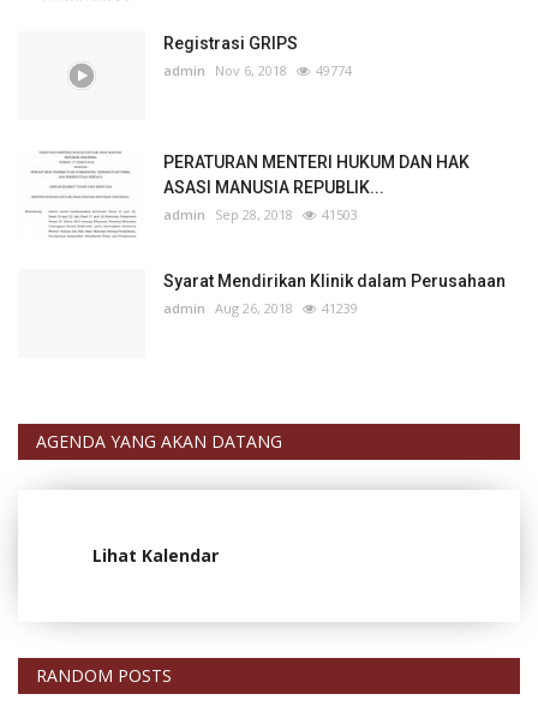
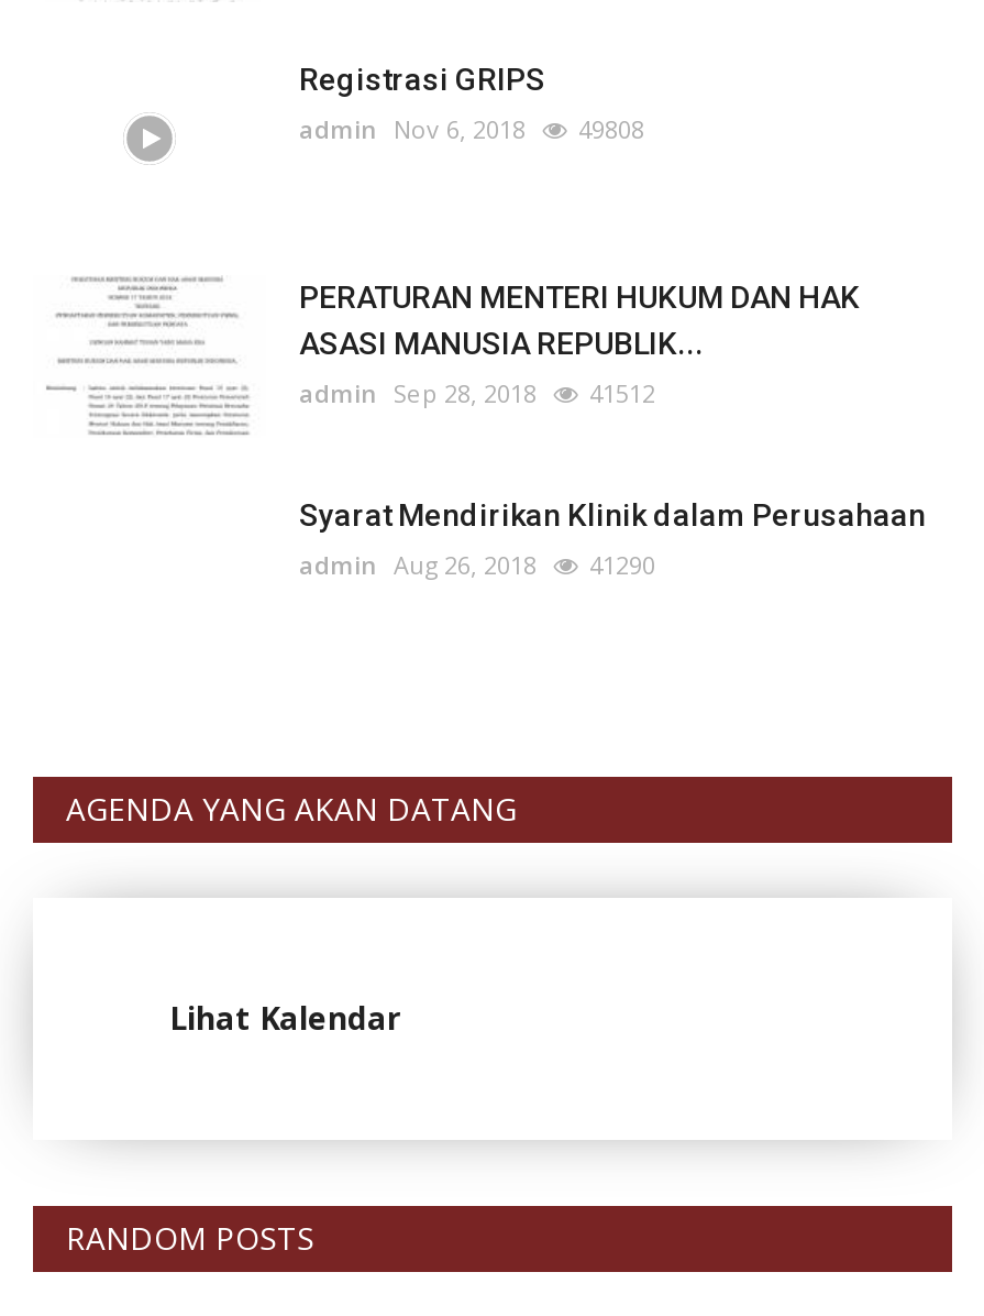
[163,61,352,79] admin Nov 6, 2018 49774 -> [299,112,644,145] admin Nov 6, 2018 49808
[163,205,358,223] admin Sep 28, 2018 41503 -> [299,376,655,409] admin Sep 28, 2018 41512
[163,299,358,317] admin Aug 26, 2018 41239 -> [299,548,655,581] admin Aug 26, 2018 41290

